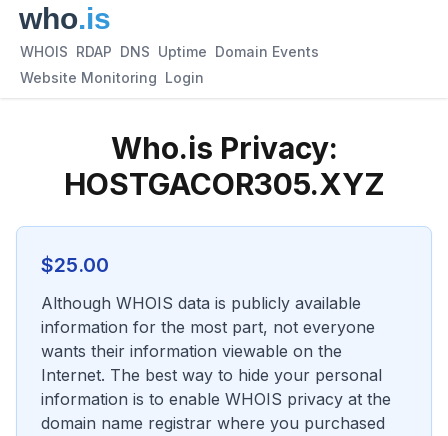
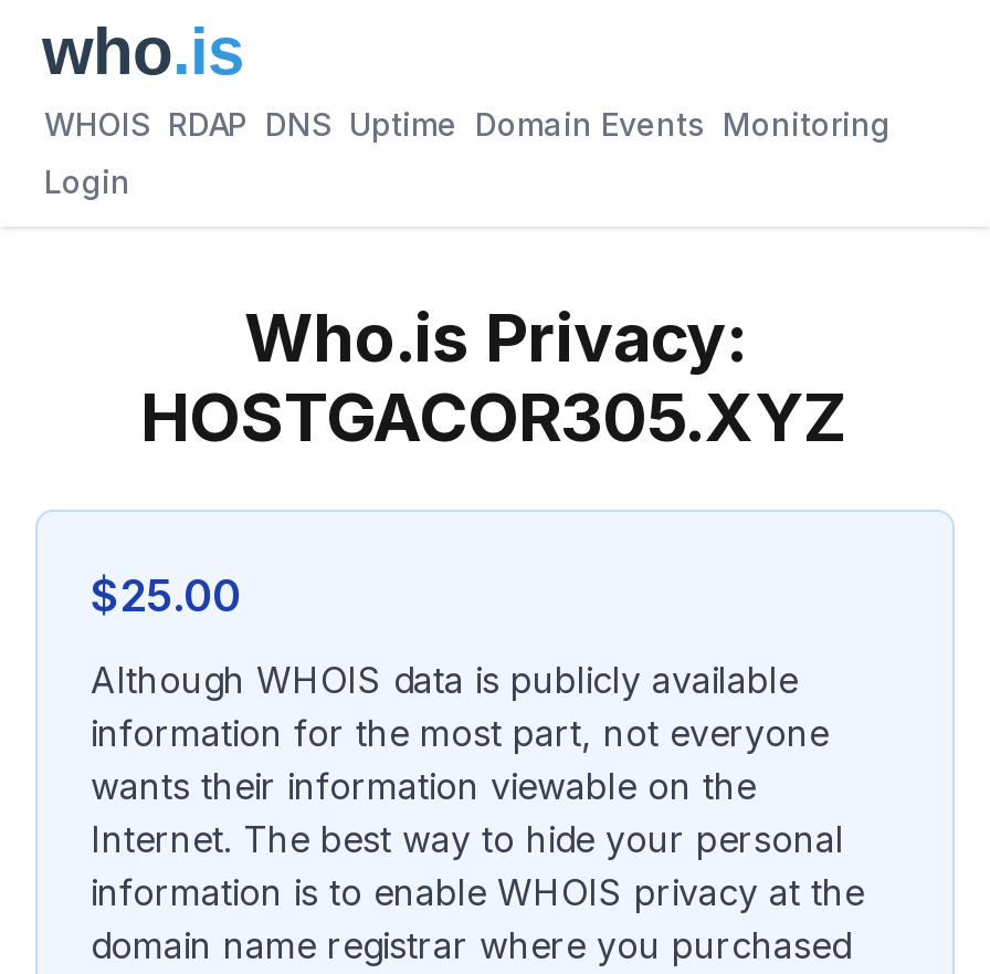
[20,43,319,60] WHOIS RDAP DNS Uptime Domain Events -> [44,105,891,143] WHOIS RDAP DNS Uptime Domain Events Monitoring
[20,69,204,86] Website Monitoring Login -> [44,163,130,200] Login

